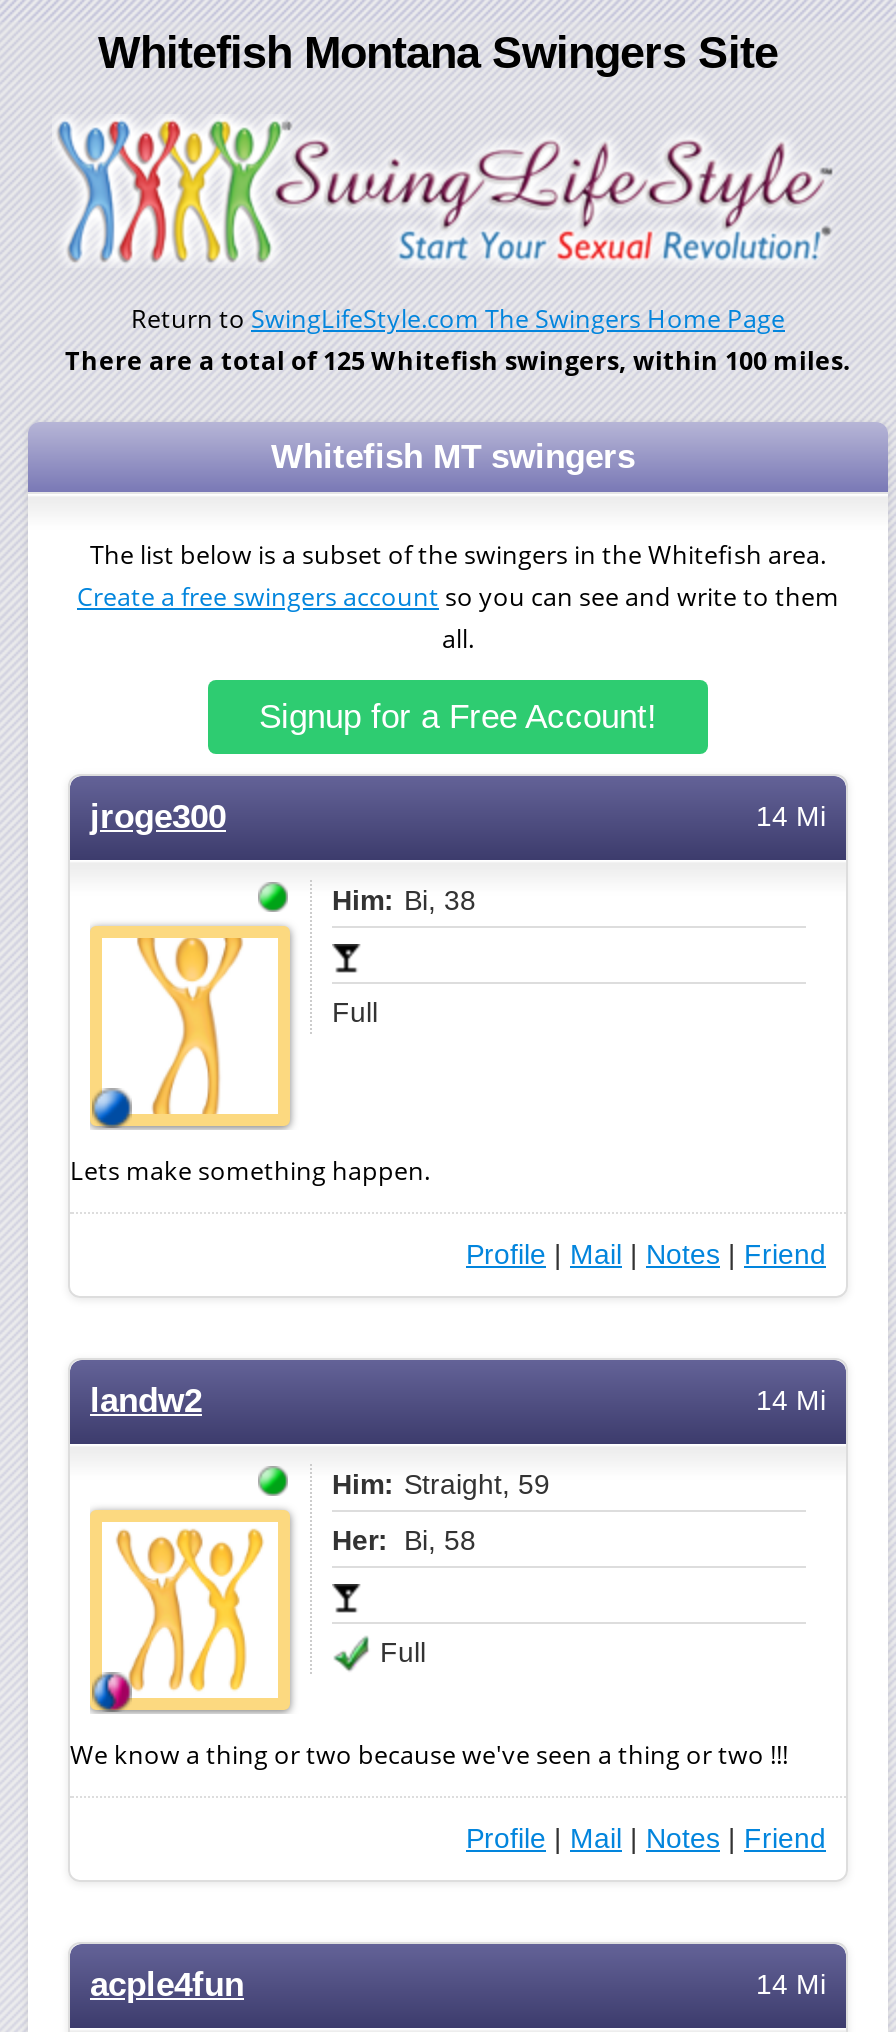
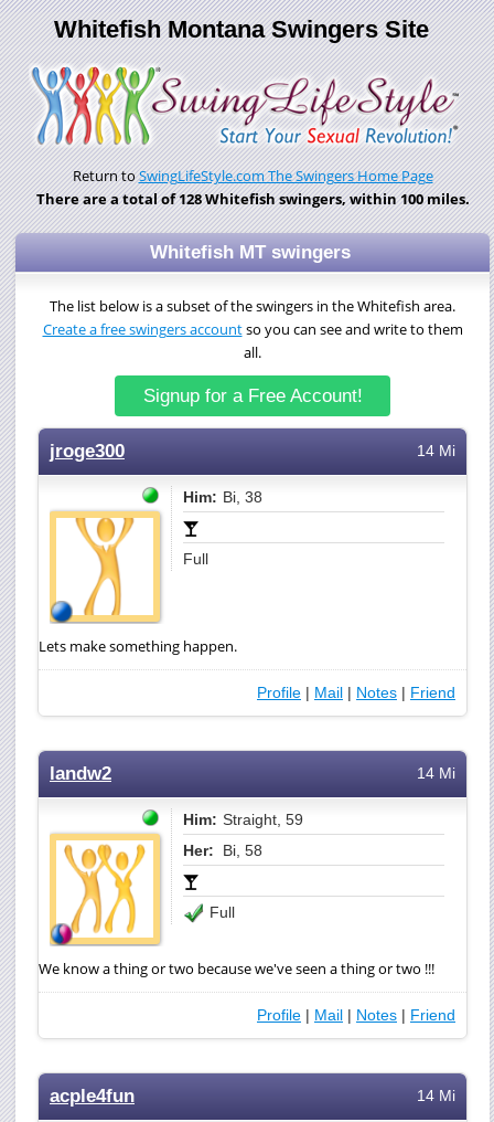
[65,344,851,378] There are a total of 125 Whitefish swingers, within 100 miles. -> [36,190,469,209] There are a total of 128 Whitefish swingers, within 100 miles.

